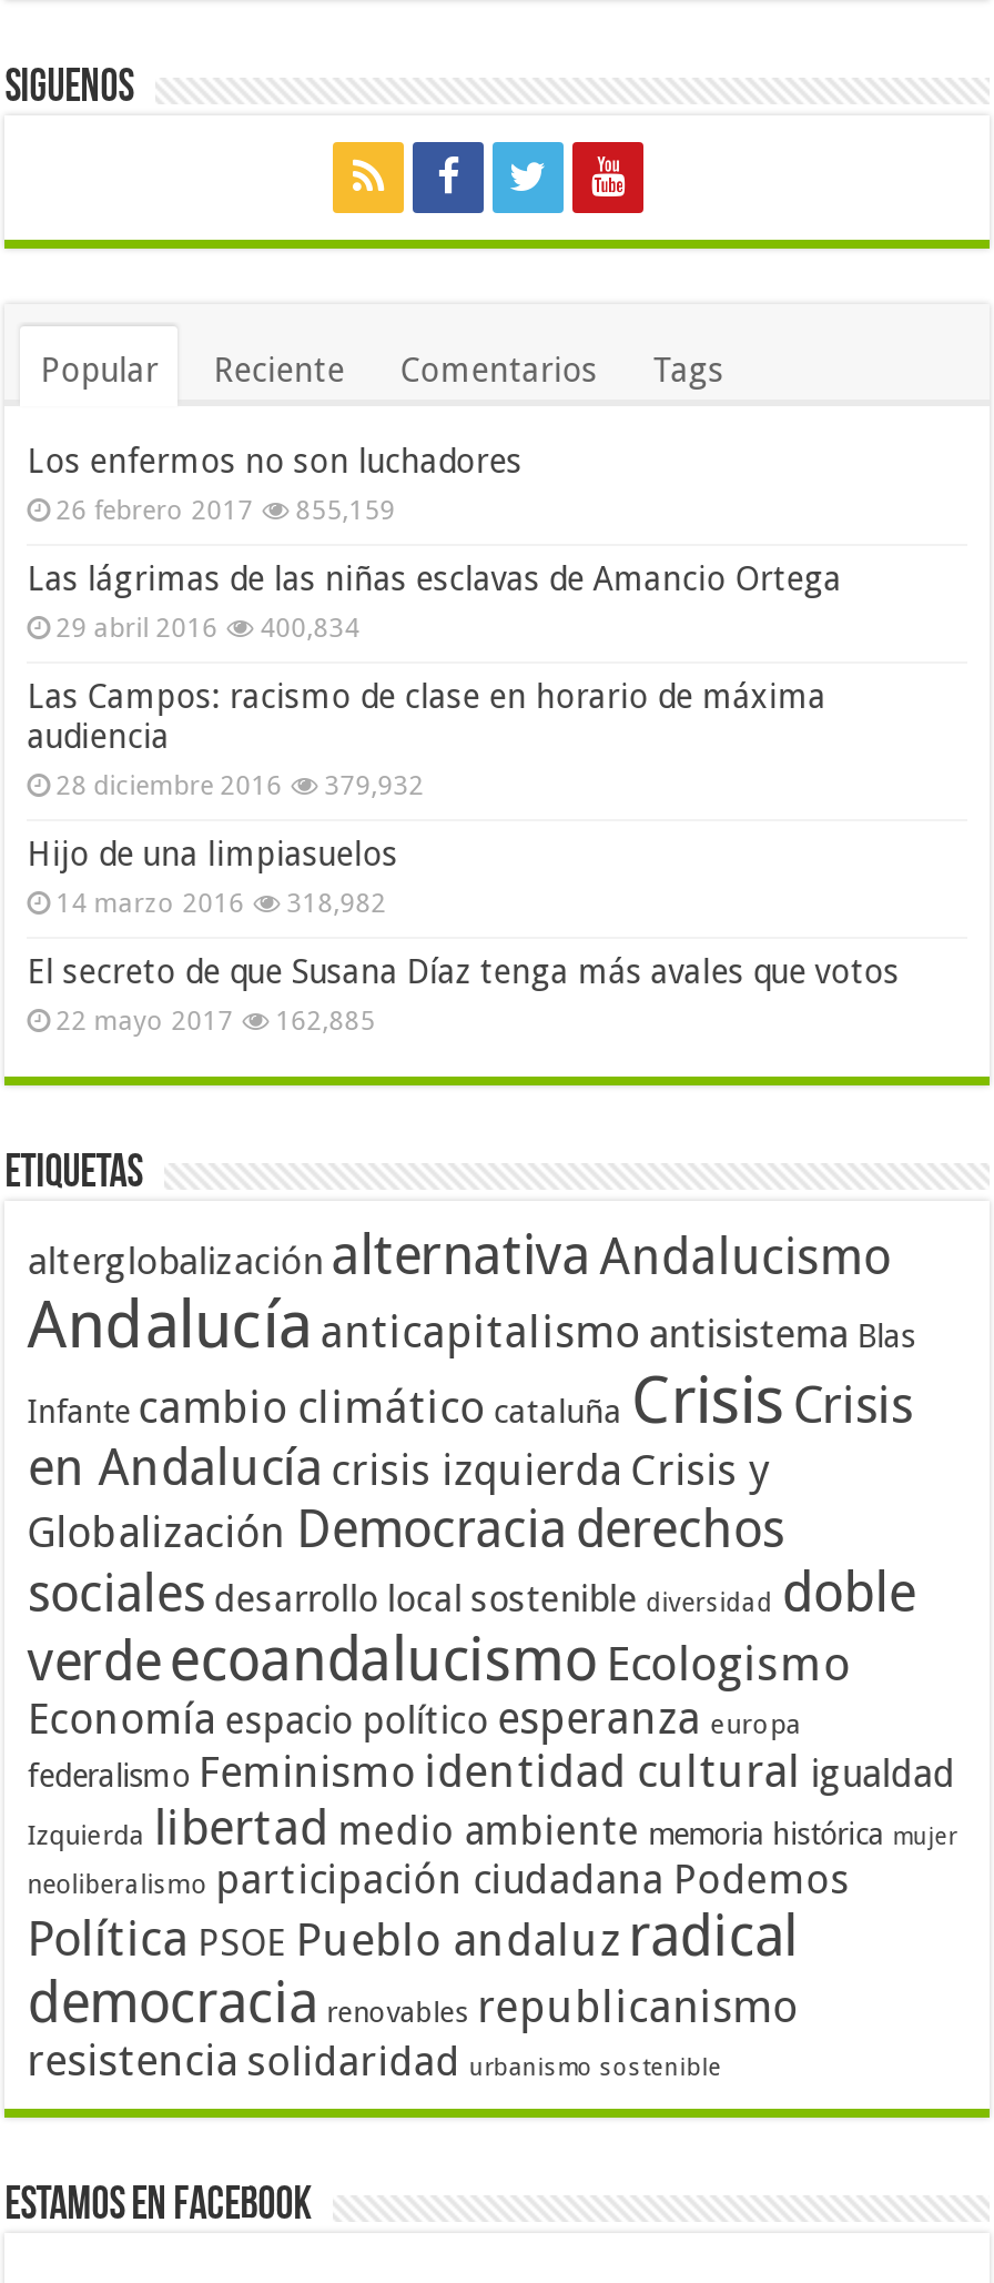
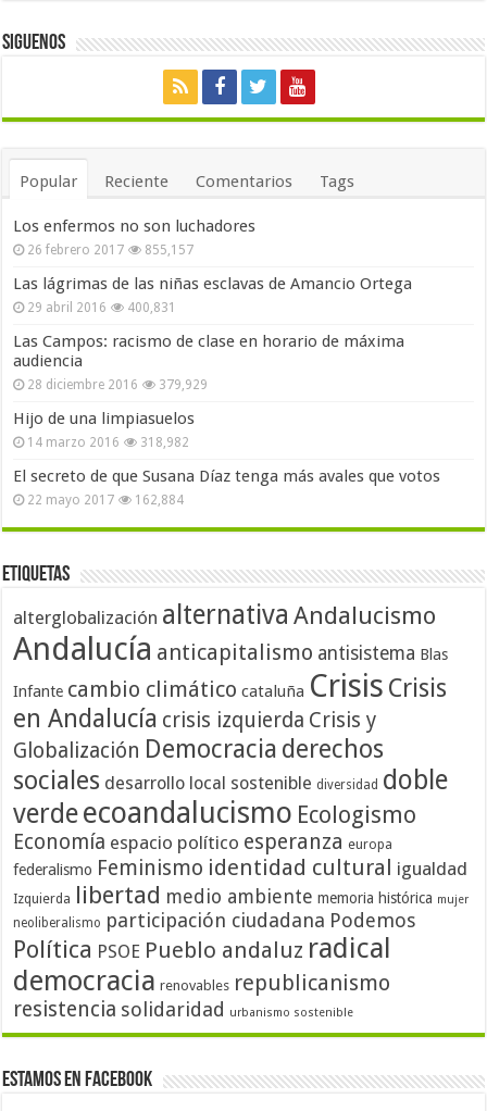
[56,495,395,526] 26 febrero 2017 855,159 -> [27,242,194,258] 26 febrero 2017 855,157
[56,613,360,644] 29 abril 2016 400,834 -> [27,300,176,315] 29 abril 2016 400,831
[56,770,424,801] 28 diciembre 2016 379,932 -> [27,377,208,392] 28 diciembre 2016 379,929
[56,1006,375,1037] 22 mayo 2017 162,885 -> [27,492,184,508] 22 mayo 2017 162,884

